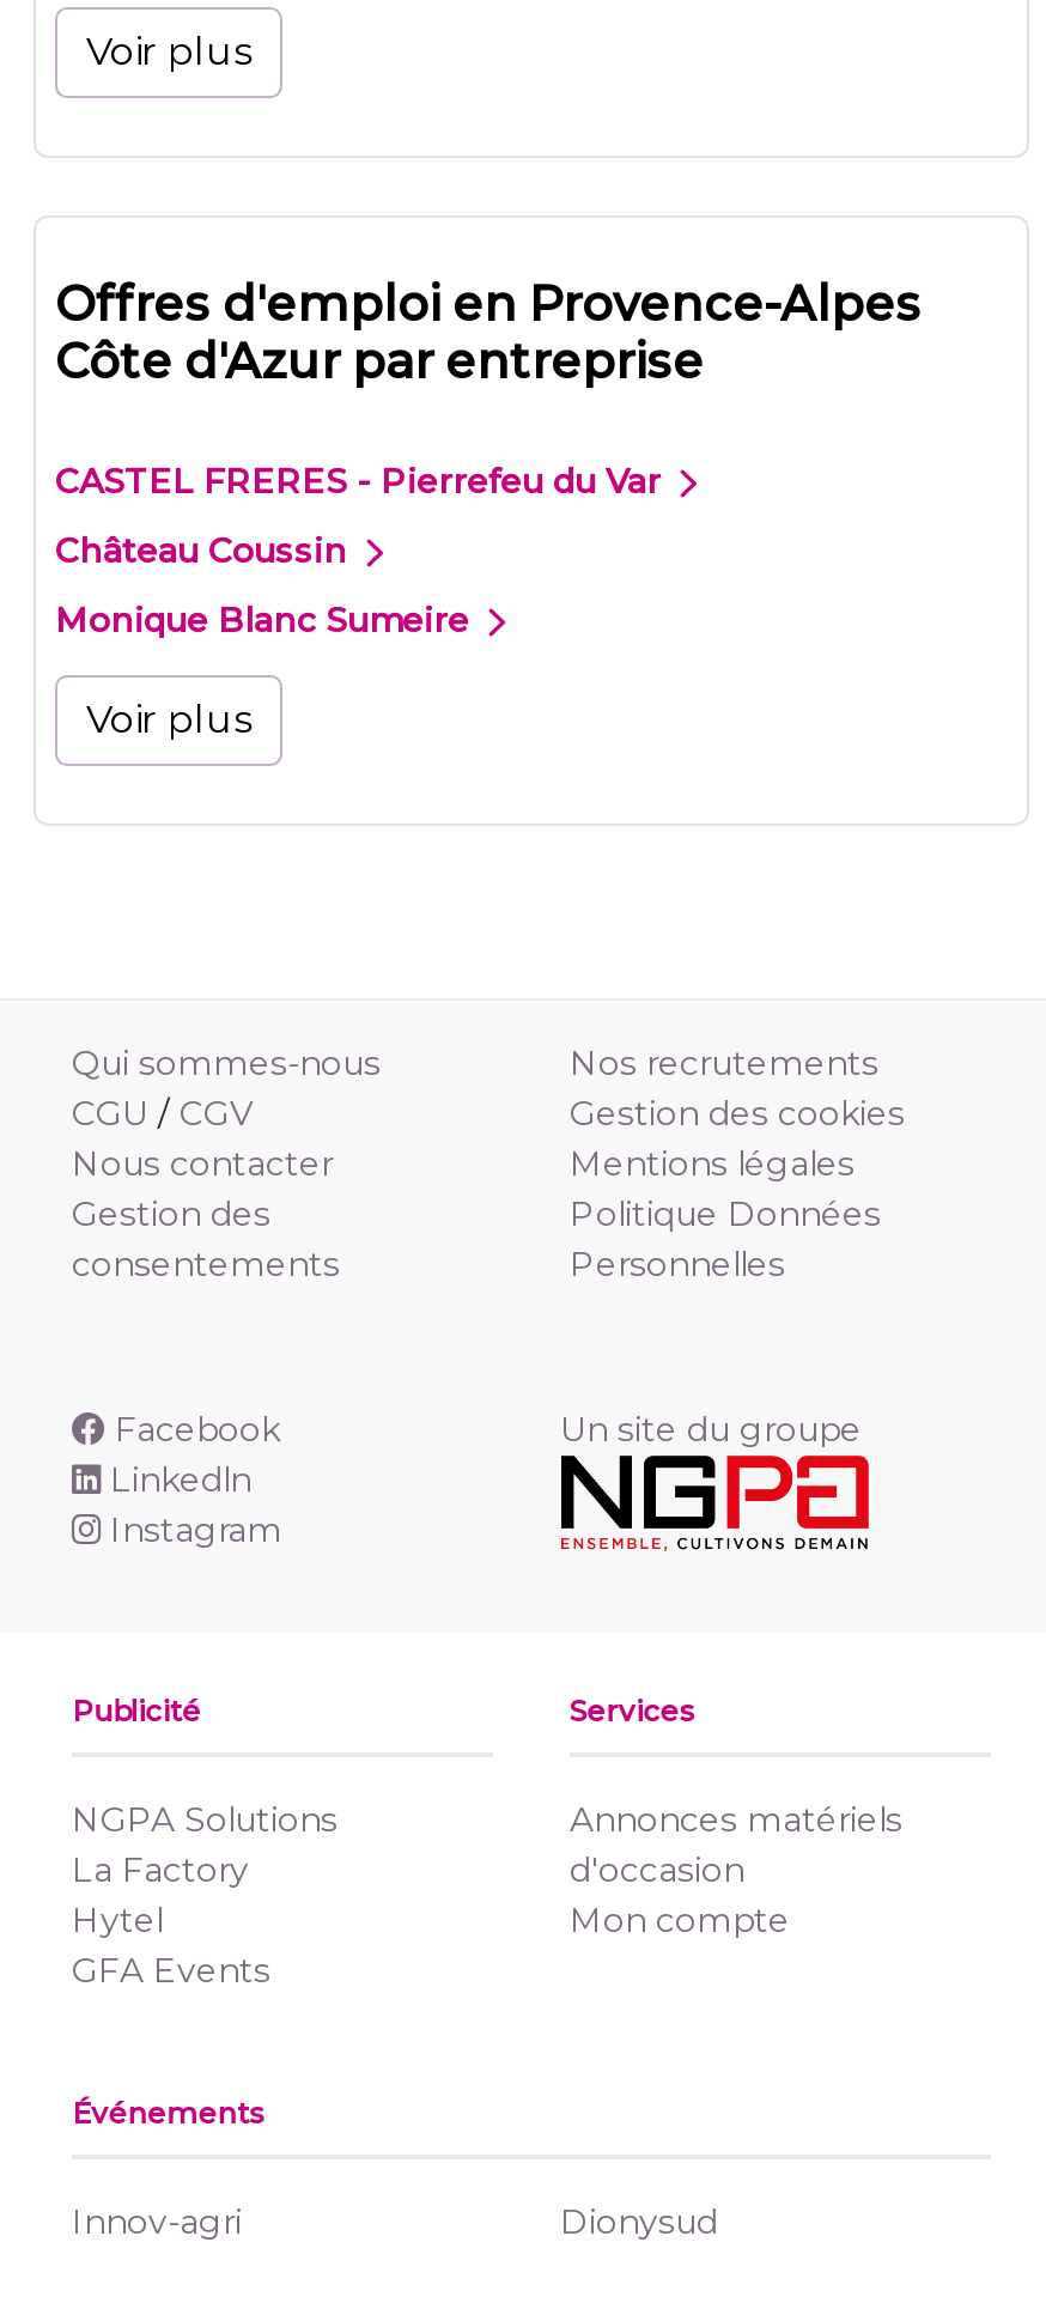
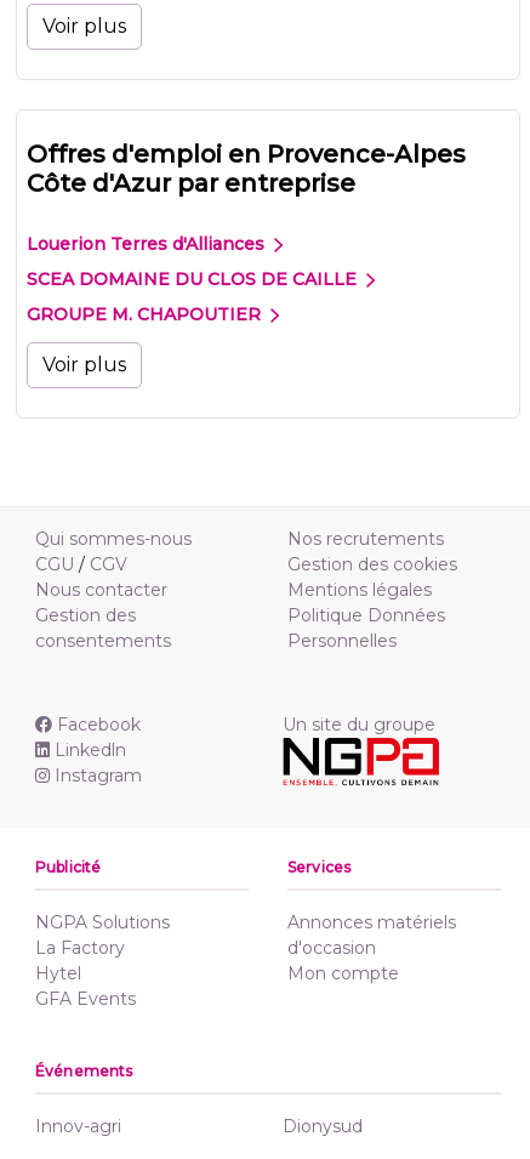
[55,460,670,503] CASTEL FRERES - Pierrefeu du Var -> [27,233,269,255] Louerion Terres d'Alliances
[55,529,357,572] Château Coussin -> [27,268,361,290] SCEA DOMAINE DU CLOS DE CAILLE
[55,599,479,642] Monique Blanc Sumeire -> [27,303,266,325] GROUPE M. CHAPOUTIER

